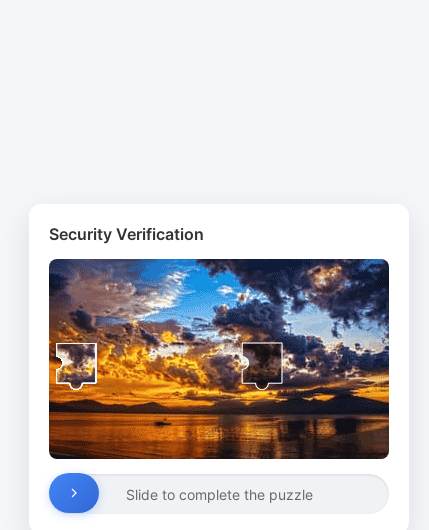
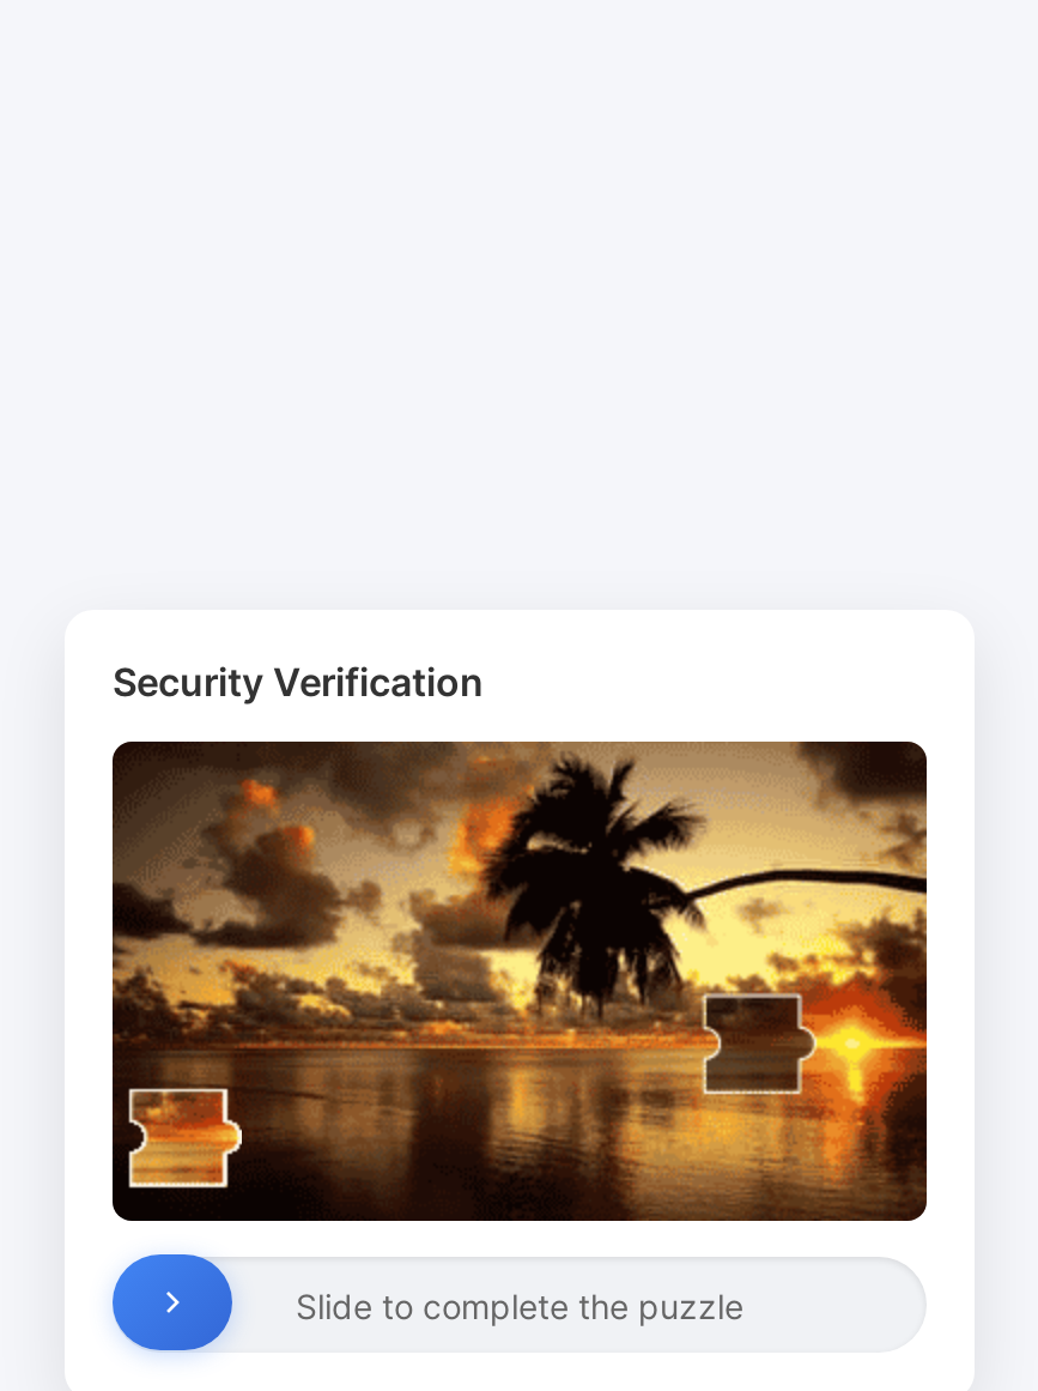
[48,258,390,460] [image] -> [110,739,929,1223] [image]

